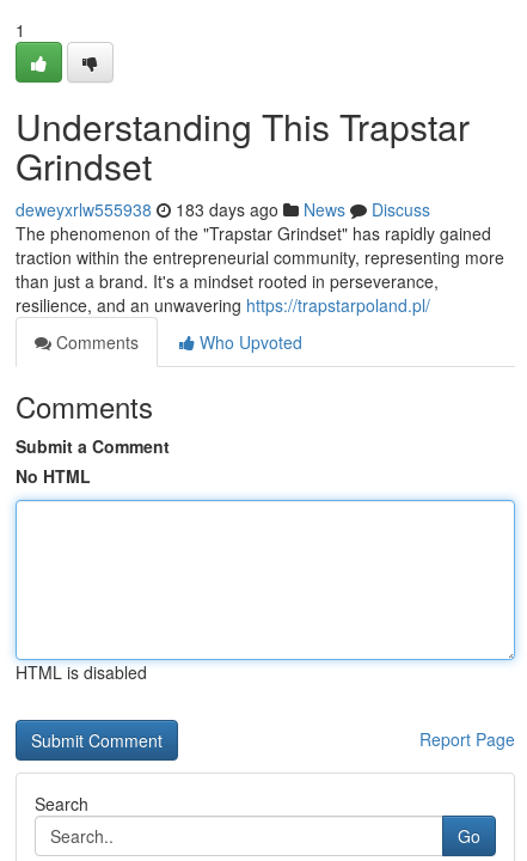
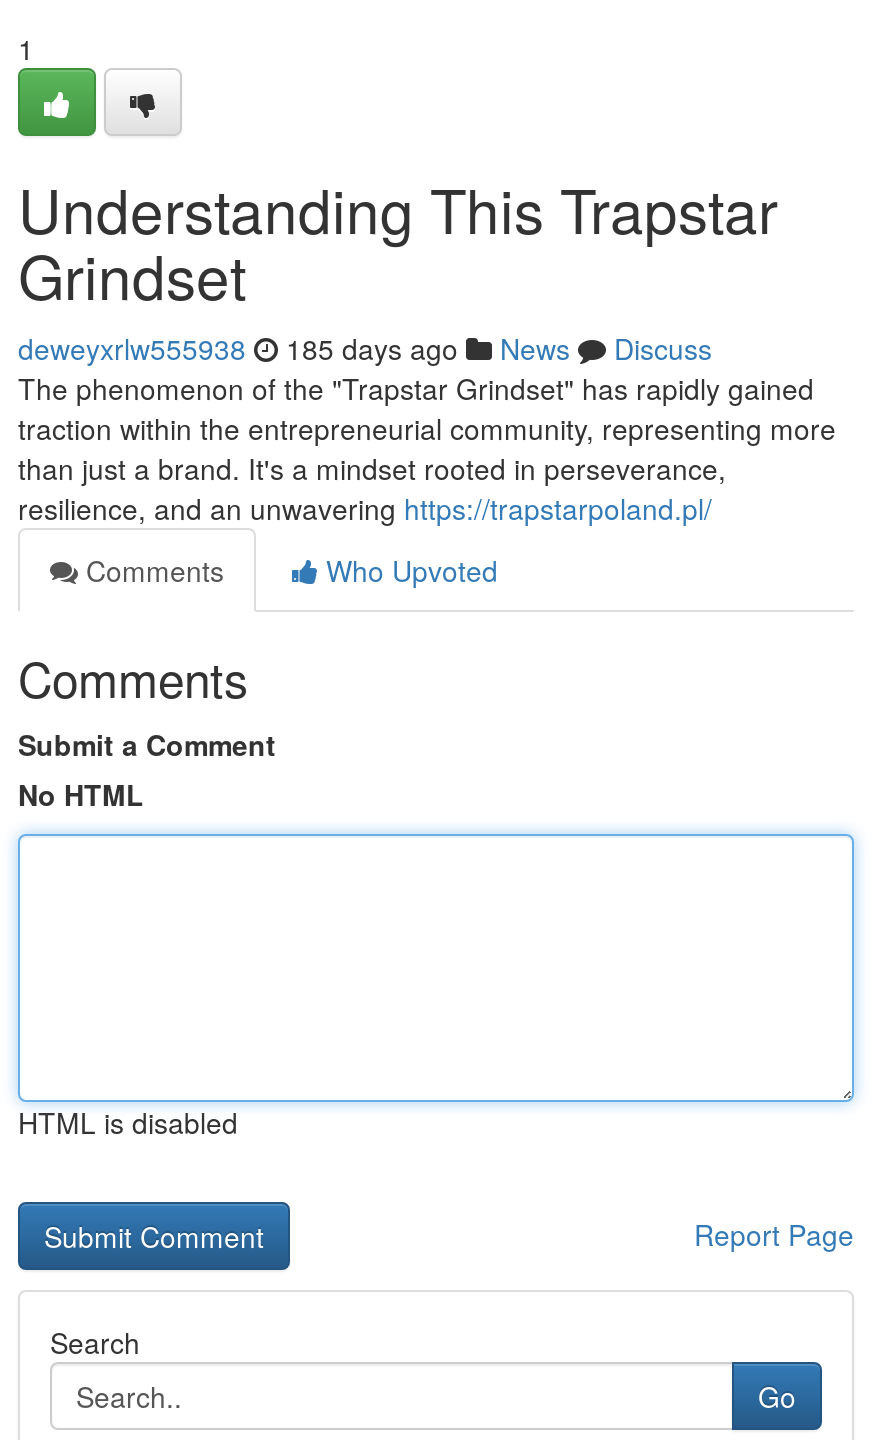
[16,197,430,221] deweyxrlw555938 183 days ago News Discuss -> [18,328,712,368] deweyxrlw555938 185 days ago News Discuss

